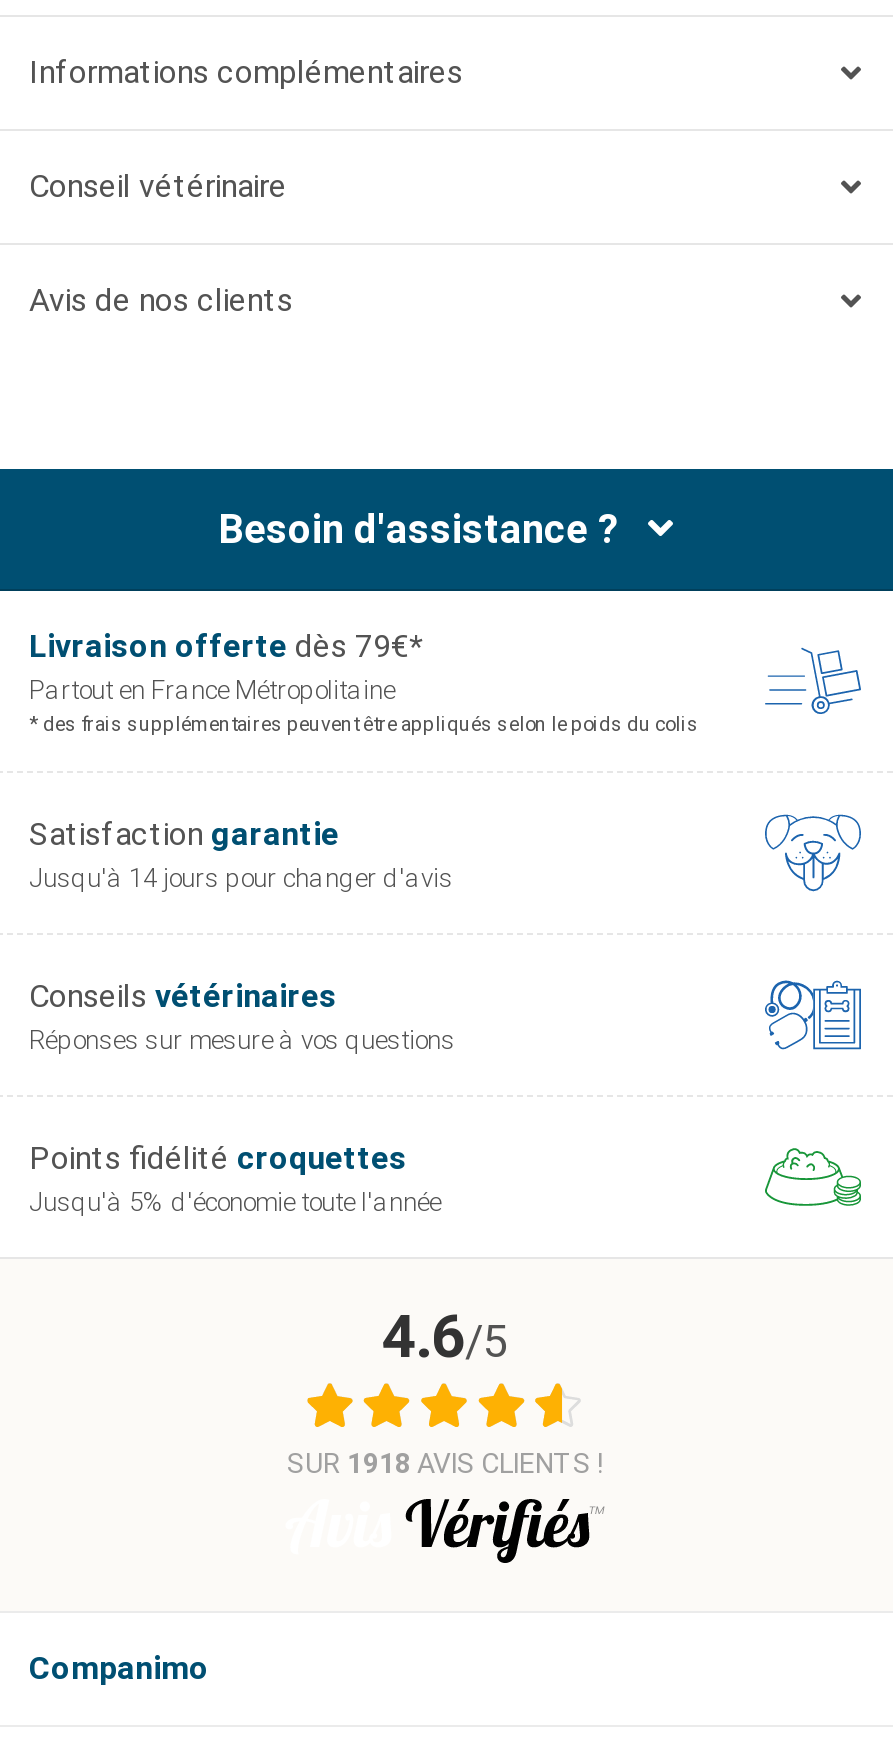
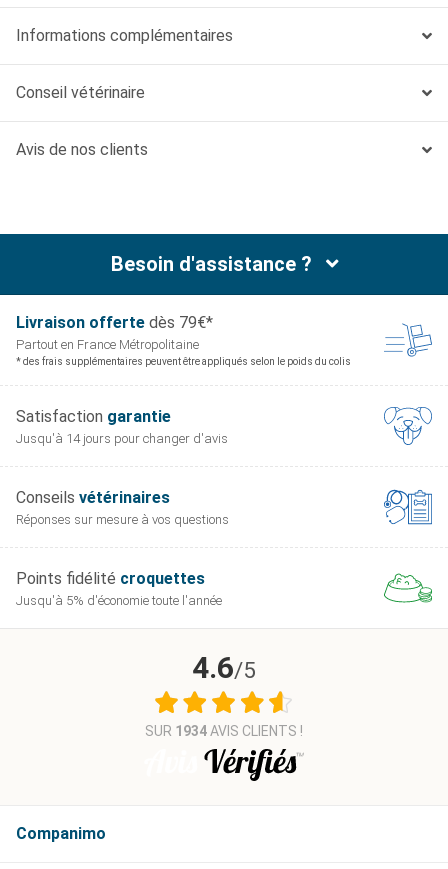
[287,1447,603,1479] SUR 1918 AVIS CLIENTS ! -> [145,723,303,739] SUR 1934 AVIS CLIENTS !

